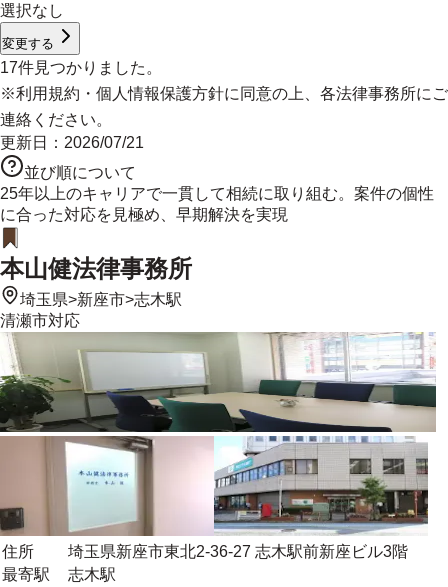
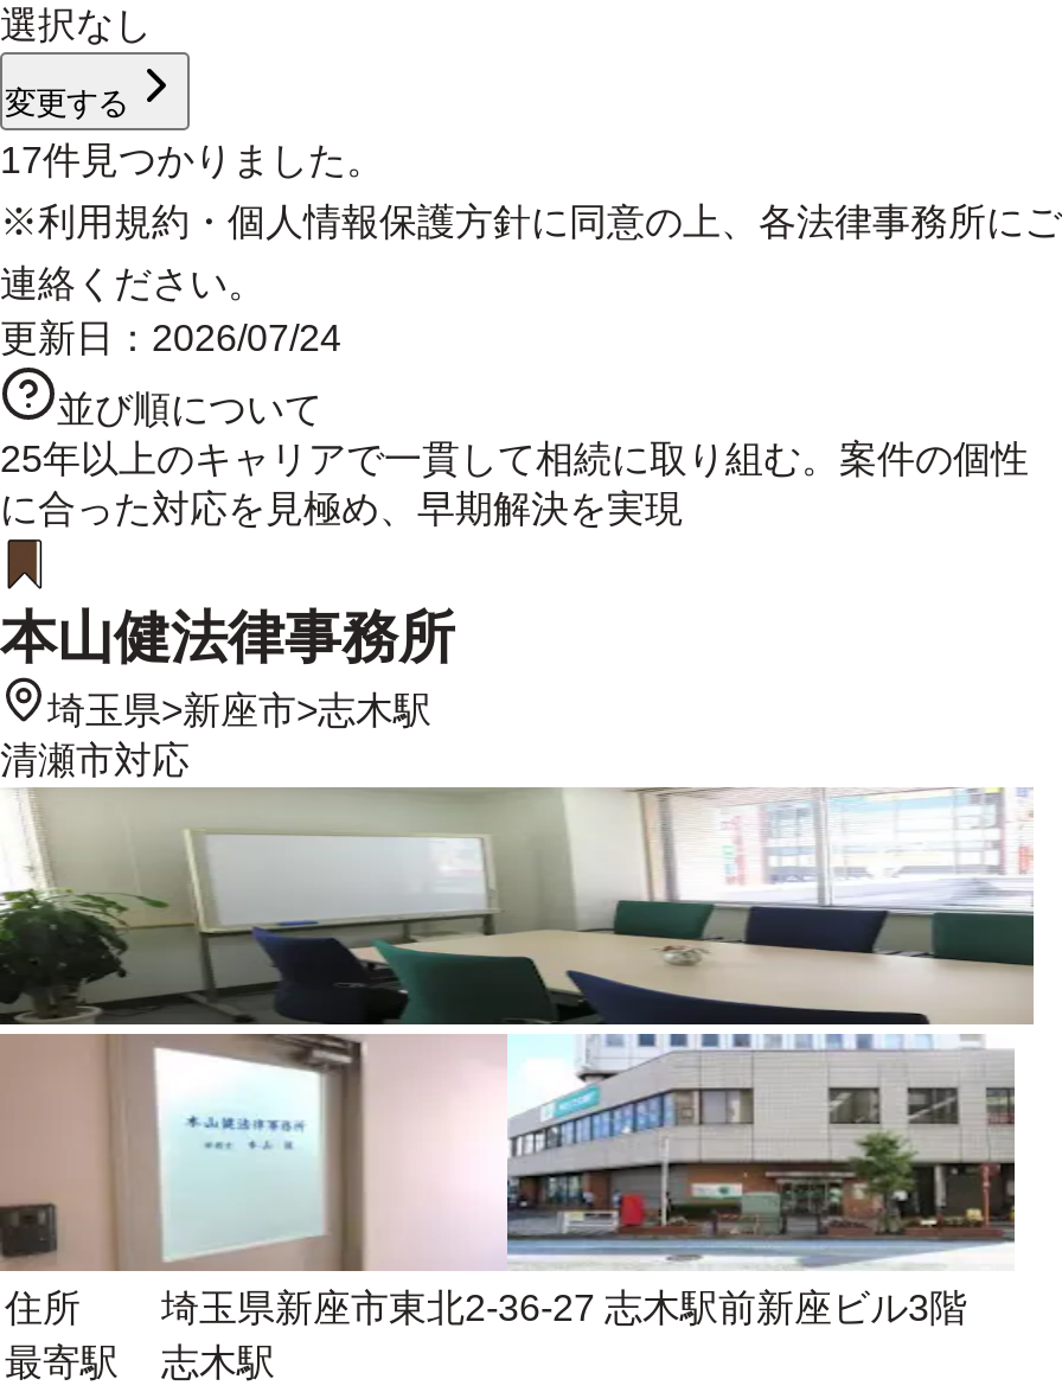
[0,134,144,151] 更新日：2026/07/21 -> [0,318,341,358] 更新日：2026/07/24

